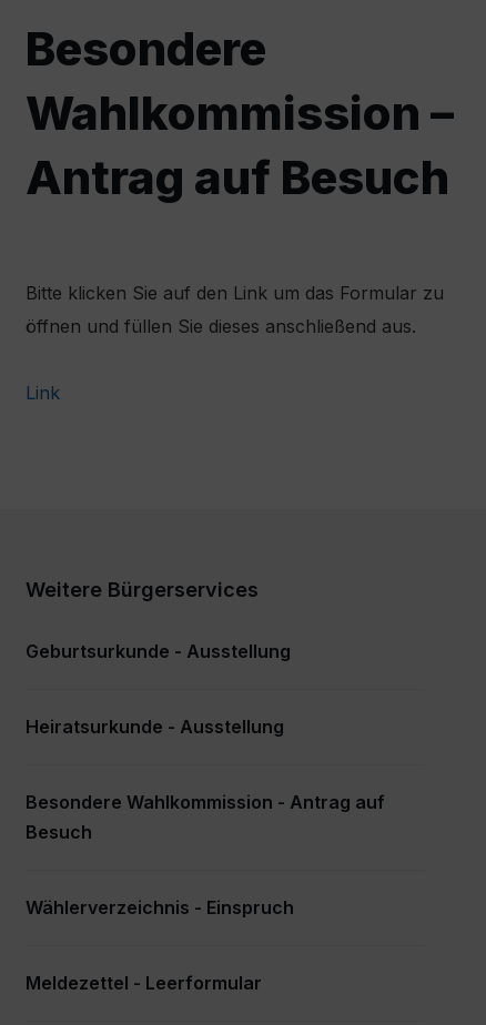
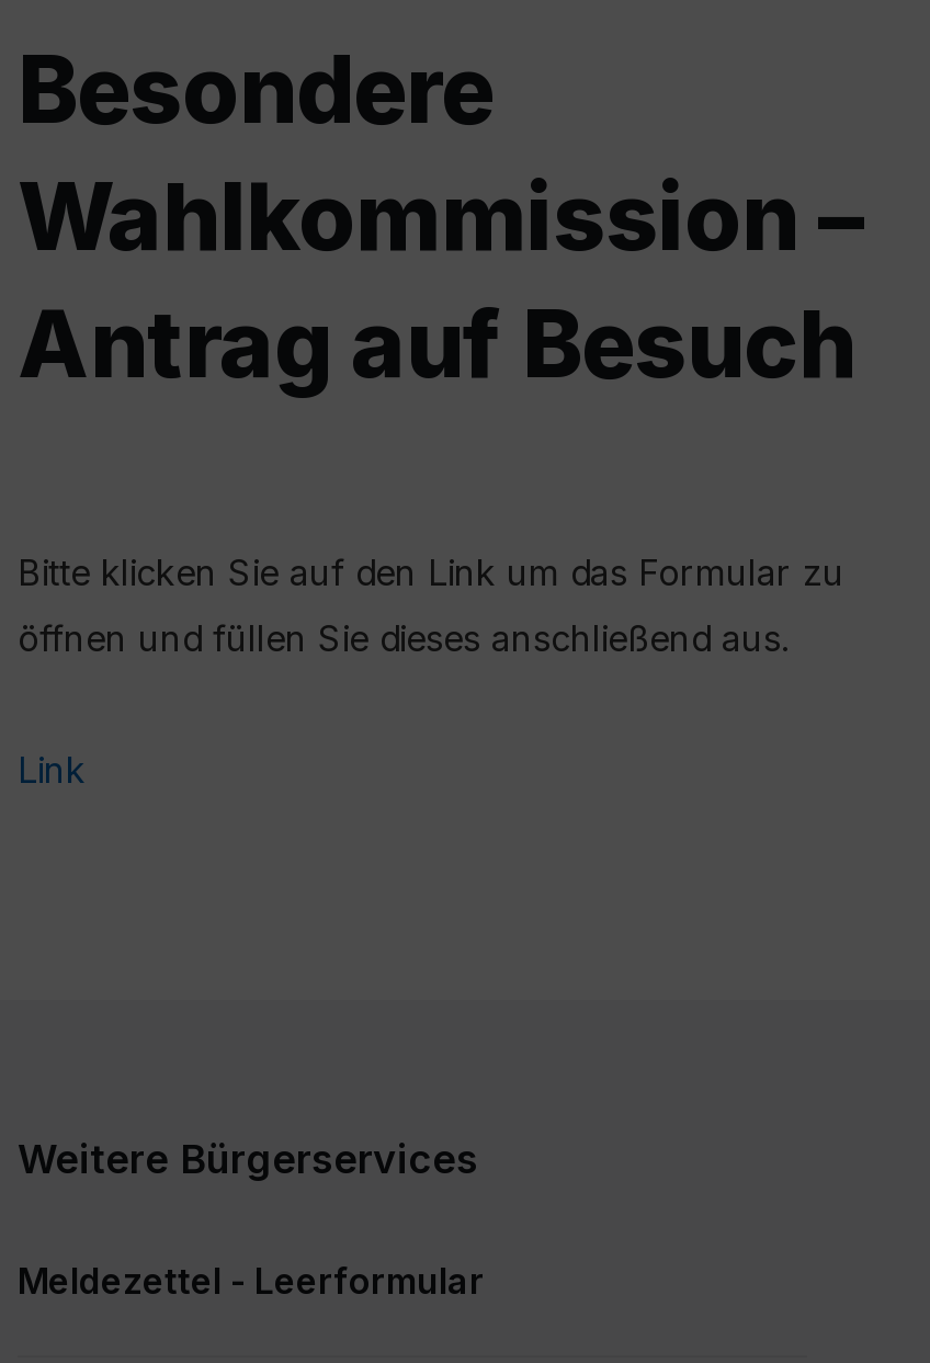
[26,641,385,919] Geburtsurkunde - Ausstellung | Heiratsurkunde - Ausstellung | Besondere Wahlkommission - Antrag auf | Besuch | Wählerverzeichnis - Einspruch -> none

